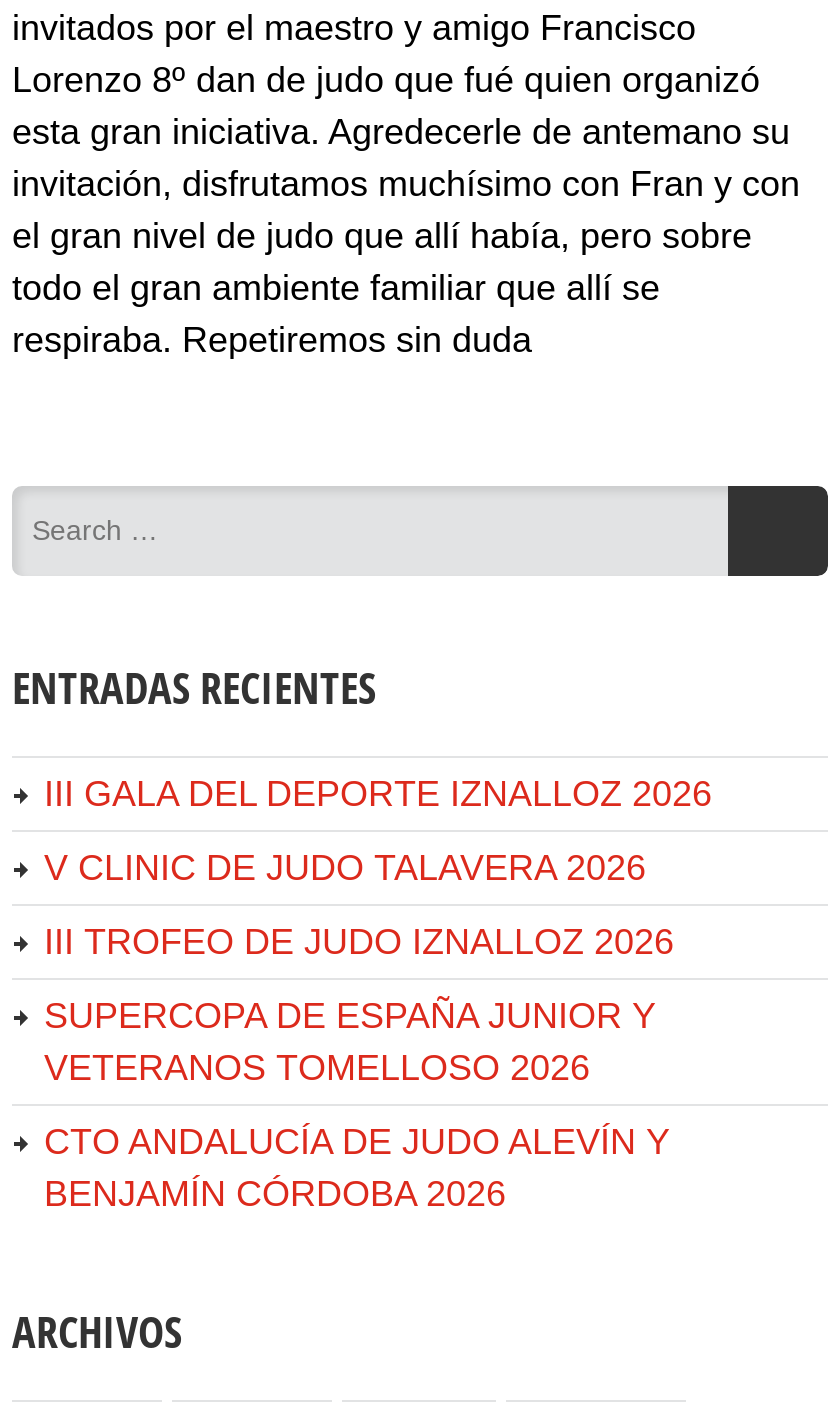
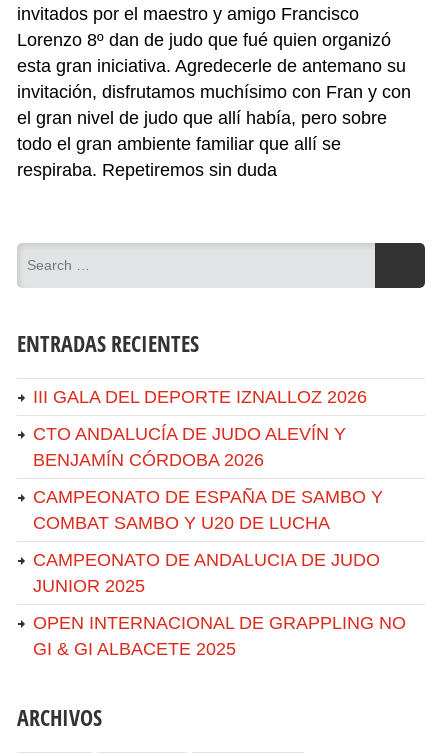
[44,848,674,1088] V CLINIC DE JUDO TALAVERA 2026 | III TROFEO DE JUDO IZNALLOZ 2026 | SUPERCOPA DE ESPAÑA JUNIOR Y | VETERANOS TOMELLOSO 2026 -> none
moved [44,1122,670,1214] -> [33,424,346,470]: CTO ANDALUCÍA DE JUDO ALEVÍN Y | BENJAMÍN CÓRDOBA 2026
none -> [33,487,406,659] CAMPEONATO DE ESPAÑA DE SAMBO Y | COMBAT SAMBO Y U20 DE LUCHA | CAMPEONATO DE ANDALUCIA DE JUDO | JUNIOR 2025 | OPEN INTERNACIONAL DE GRAPPLING NO | GI & GI ALBACETE 2025

